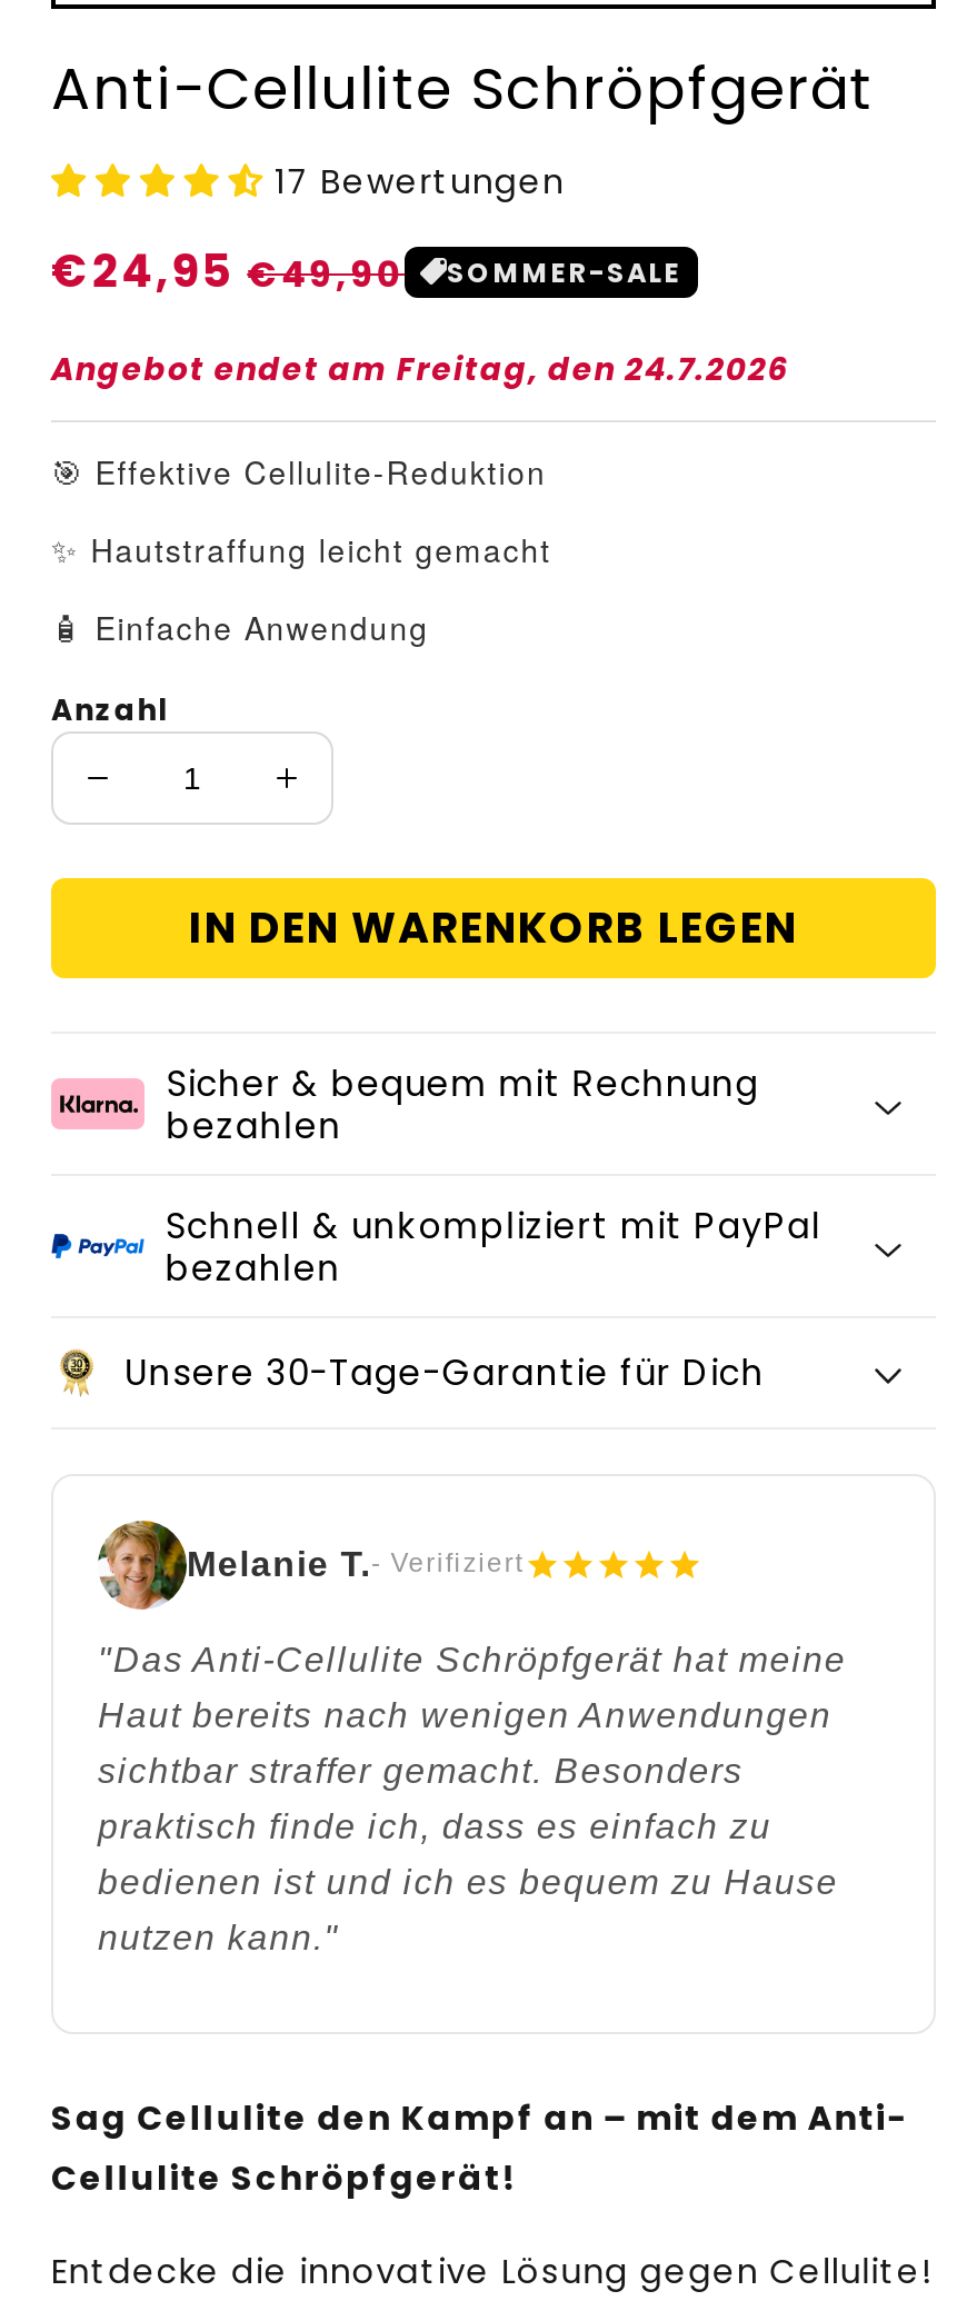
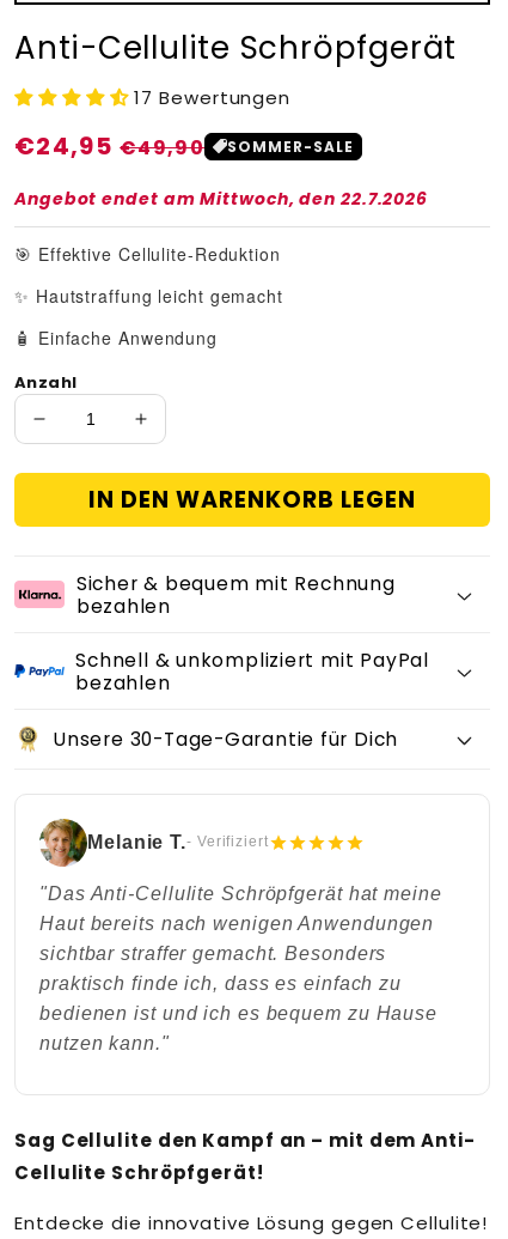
[51,347,789,392] Angebot endet am Freitag, den 24.7.2026 -> [14,187,428,211] Angebot endet am Mittwoch, den 22.7.2026

